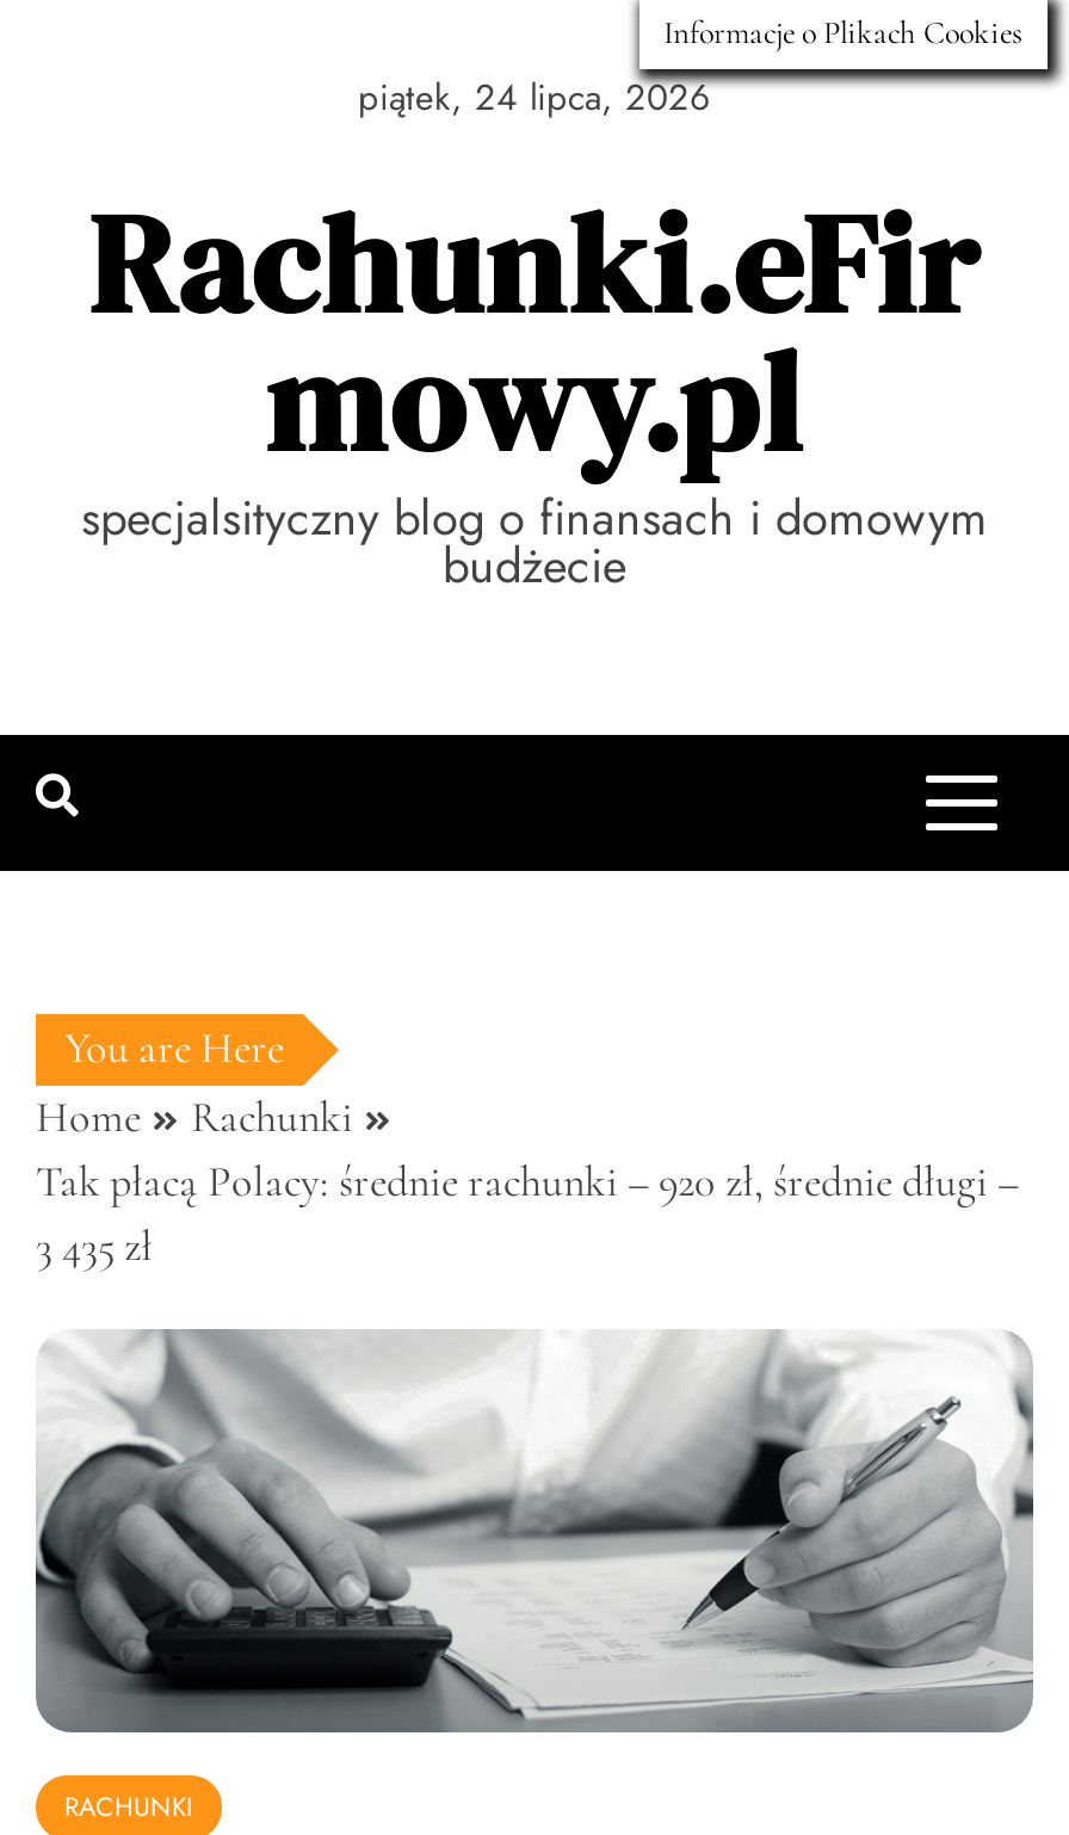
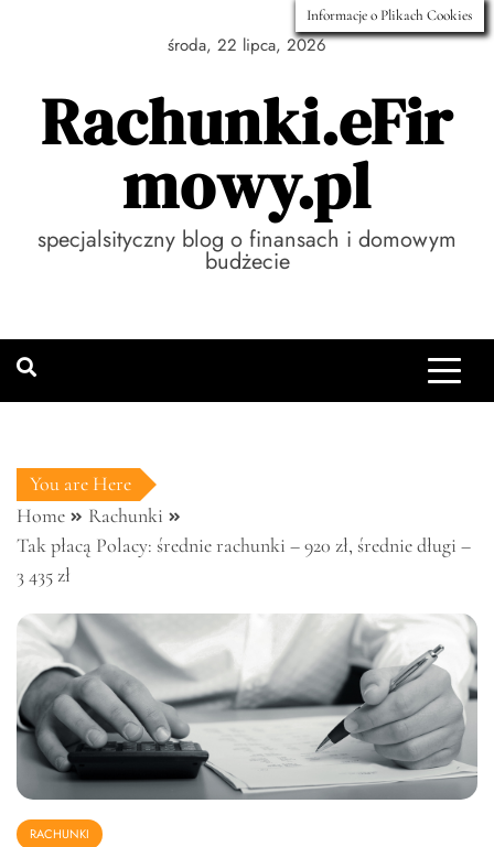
[358,72,711,124] piątek, 24 lipca, 2026 -> [168,33,326,57] środa, 22 lipca, 2026

